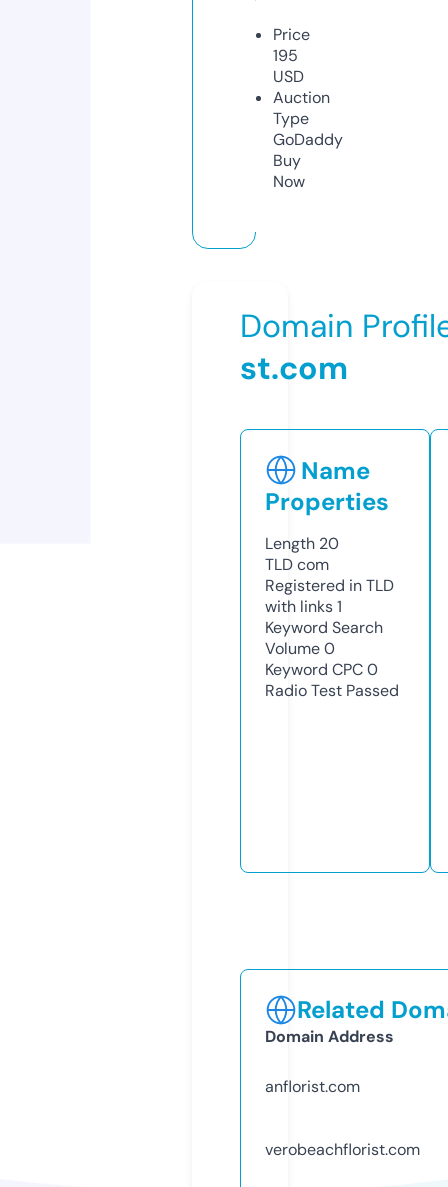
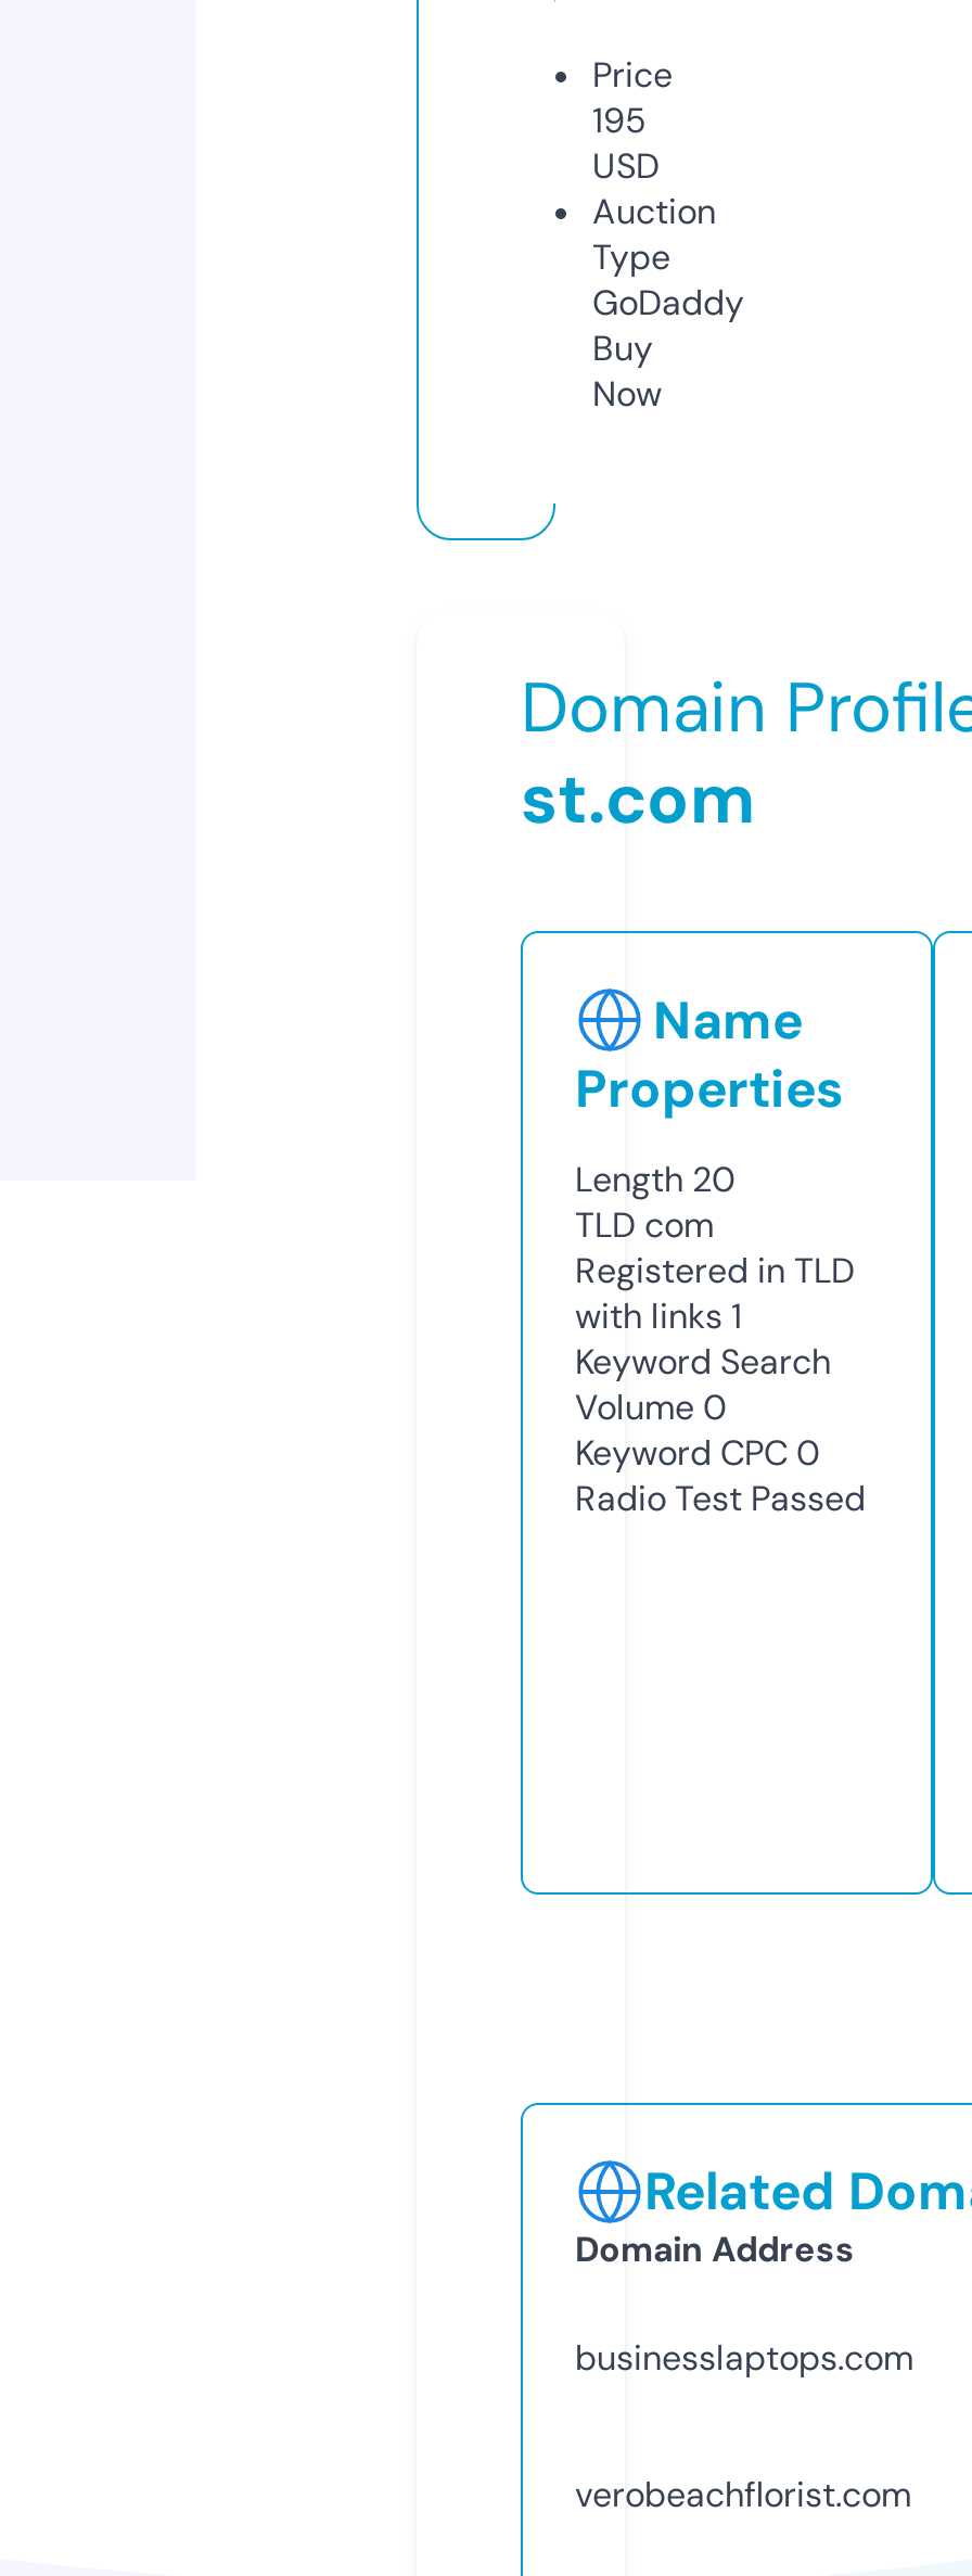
[265,1076,360,1097] anflorist.com -> [575,2335,913,2380] businesslaptops.com

